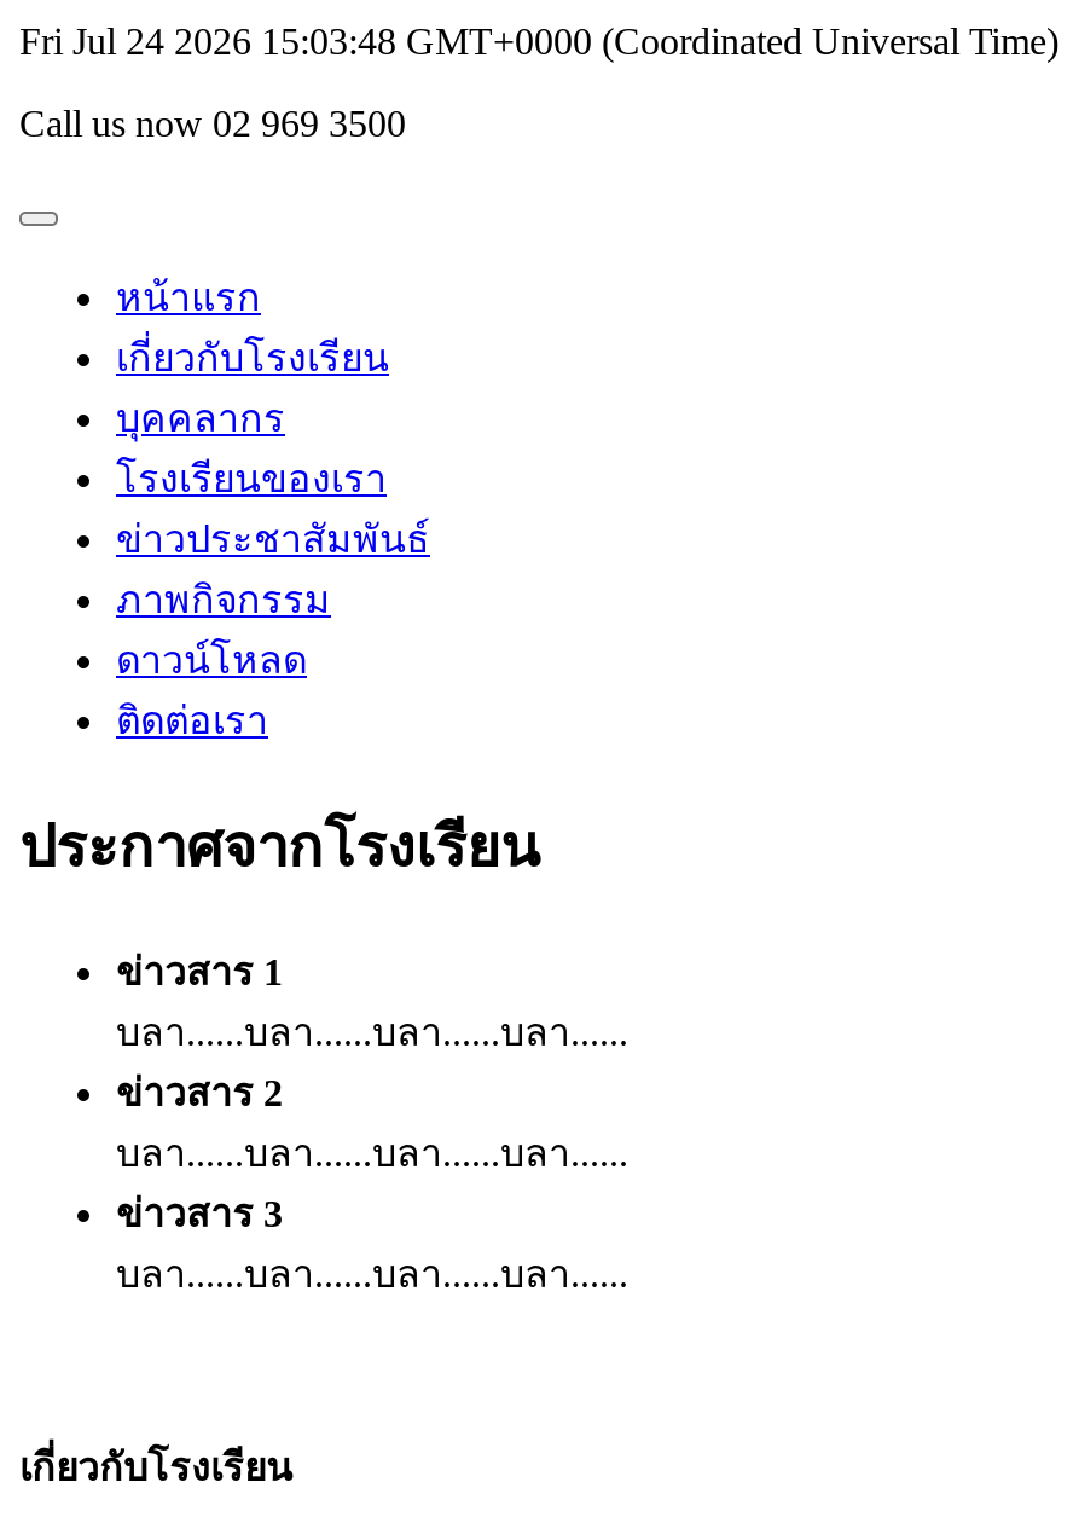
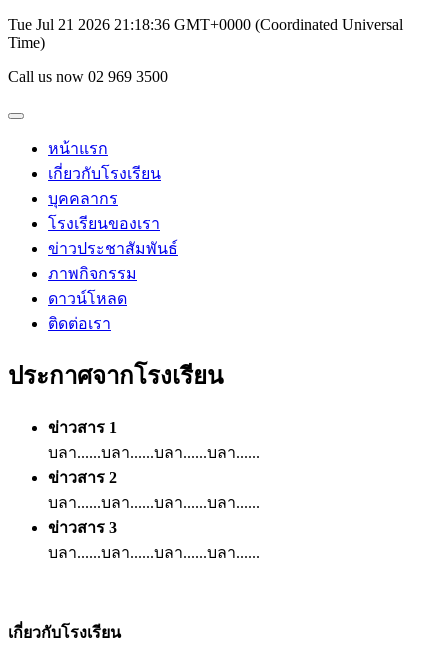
[19,21,1058,62] Fri Jul 24 2026 15:03:48 GMT+0000 (Coordinated Universal Time) -> [8,16,403,51] Tue Jul 21 2026 21:18:36 GMT+0000 (Coordinated Universal | Time)

